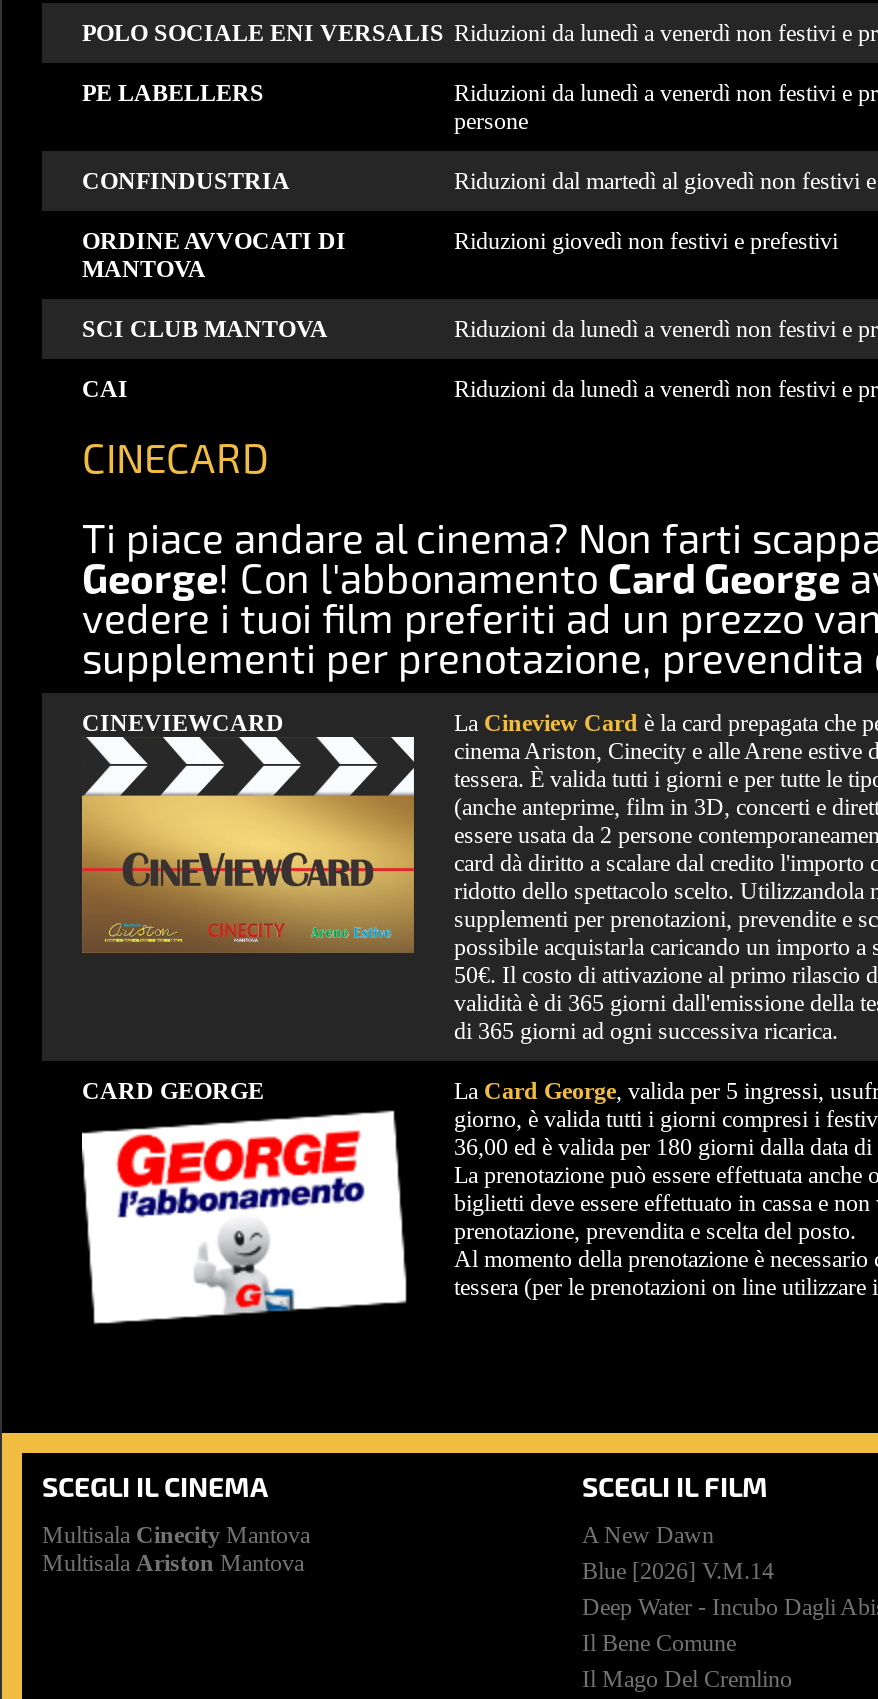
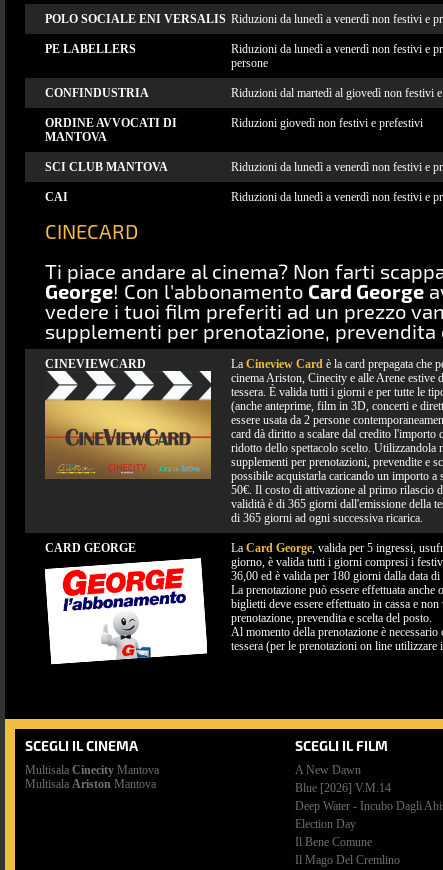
none -> [295,817,356,831] Election Day

